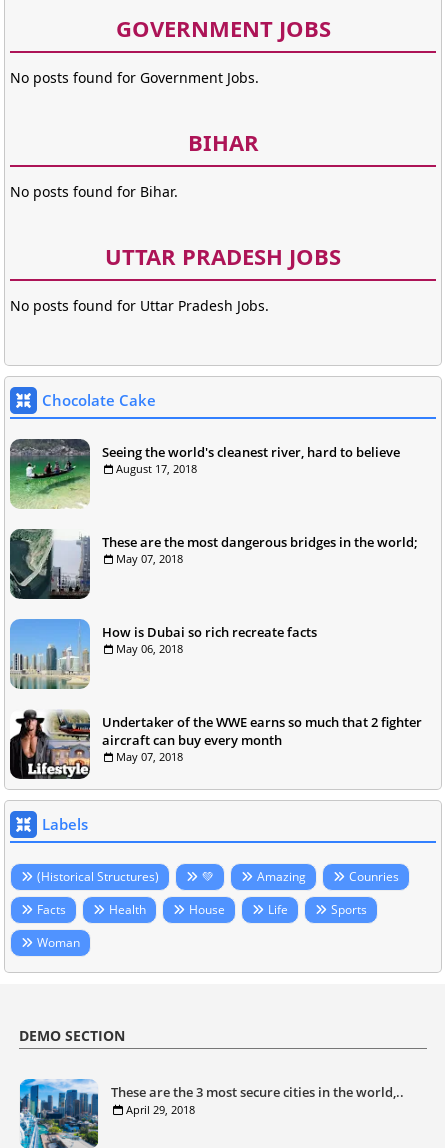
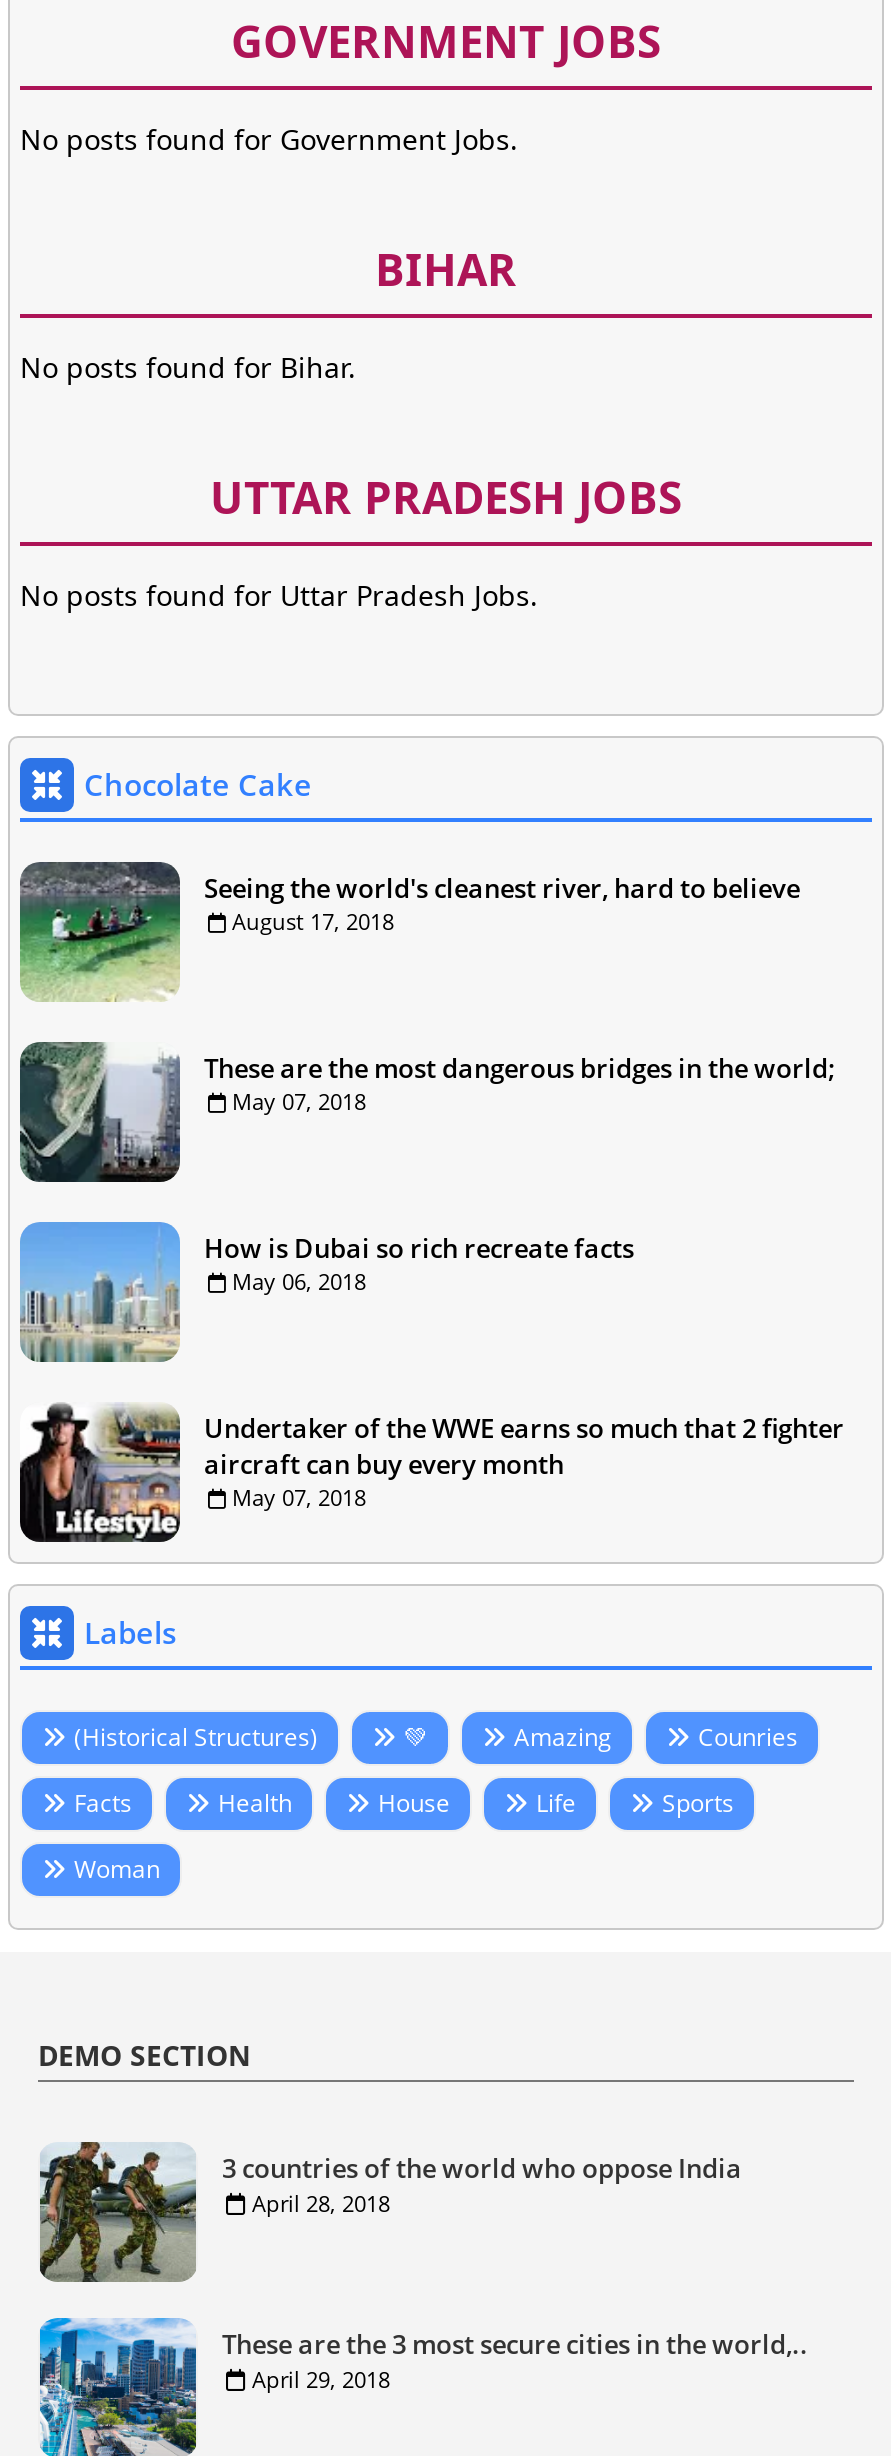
none -> [38,2140,754,2284] [image] | 3 countries of the world who oppose India | April 28, 2018

